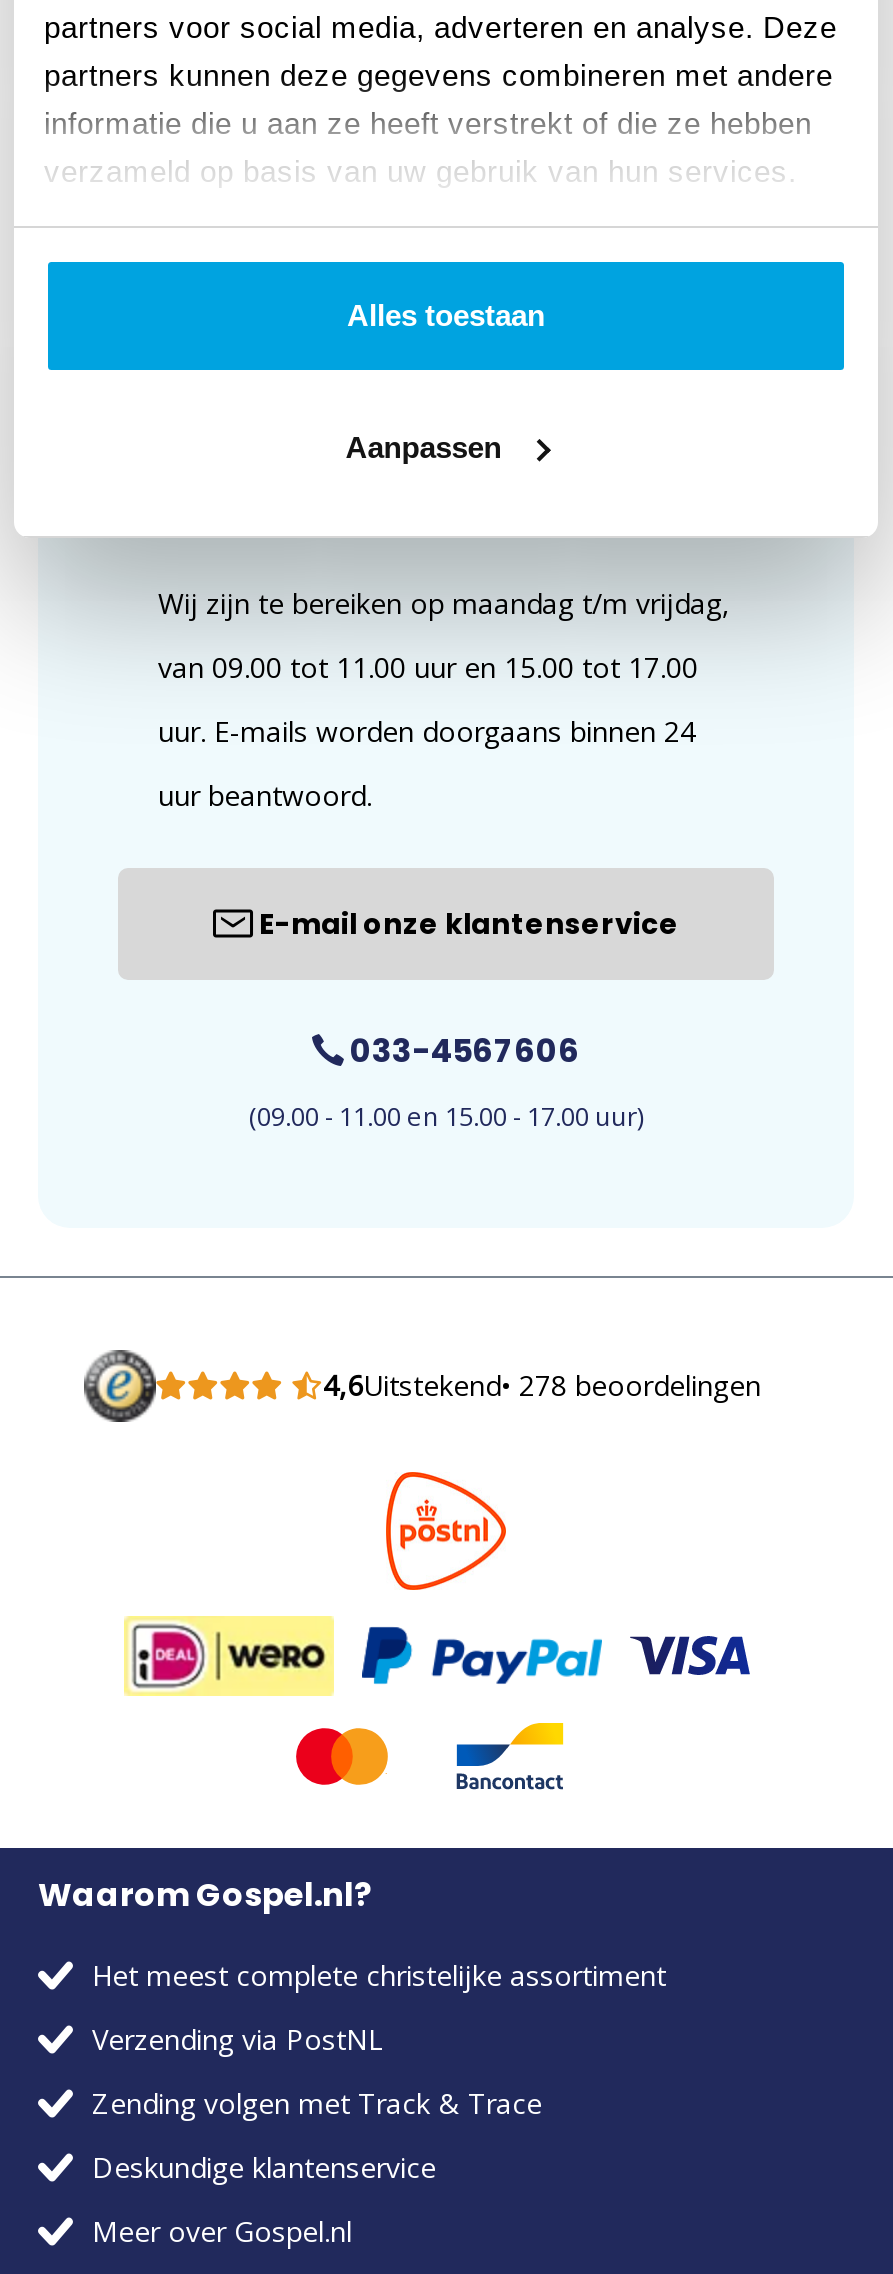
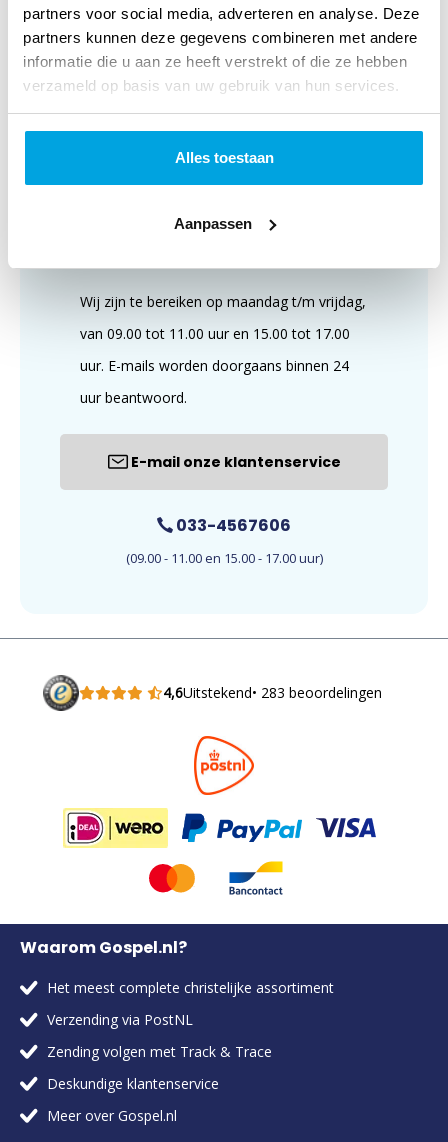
[323,1366,761,1404] 4,6Uitstekend • 278 beoordelingen -> [162,683,381,702] 4,6Uitstekend • 283 beoordelingen

